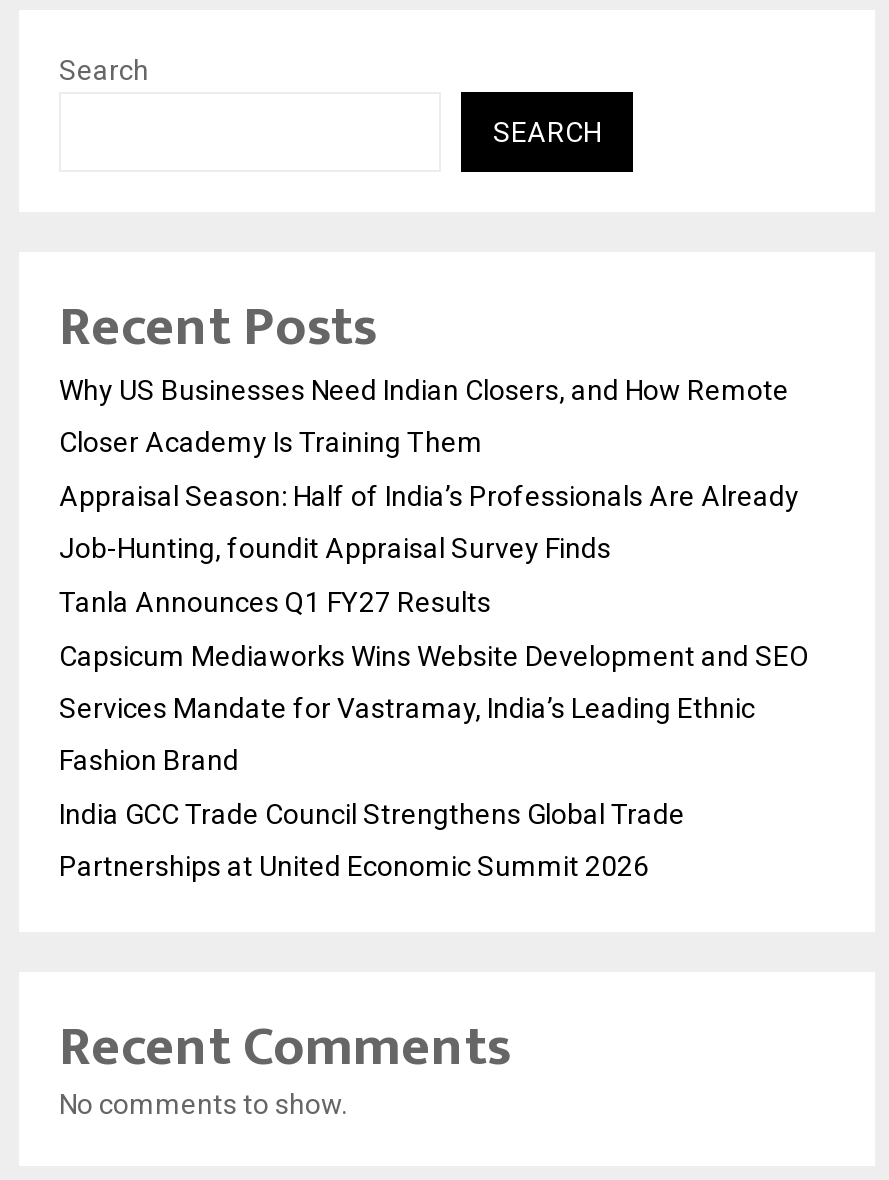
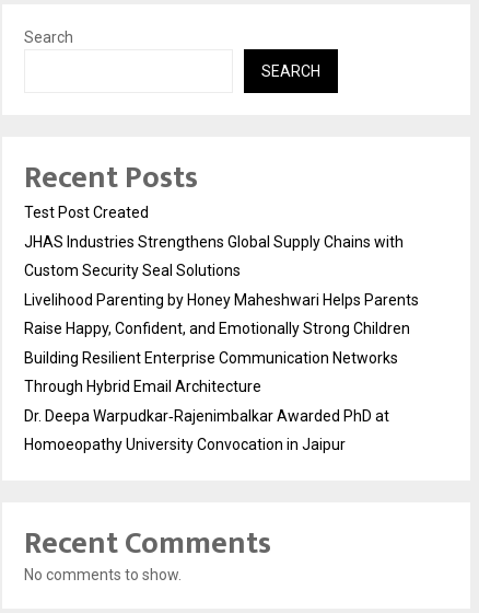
[59,373,809,881] Why US Businesses Need Indian Closers, and How Remote | Closer Academy Is Training Them | Appraisal Season: Half of India’s Professionals Are Already | Job-Hunting, foundit Appraisal Survey Finds | Tanla Announces Q1 FY27 Results | Capsicum Mediaworks Wins Website Development and SEO | Services Mandate for Vastramay, India’s Leading Ethnic | Fashion Brand | India GCC Trade Council Strengthens Global Trade | Partnerships at United Economic Summit 2026 -> [24,203,419,453] Test Post Created | JHAS Industries Strengthens Global Supply Chains with | Custom Security Seal Solutions | Livelihood Parenting by Honey Maheshwari Helps Parents | Raise Happy, Confident, and Emotionally Strong Children | Building Resilient Enterprise Communication Networks | Through Hybrid Email Architecture | Dr. Deepa Warpudkar‑Rajenimbalkar Awarded PhD at | Homoeopathy University Convocation in Jaipur

